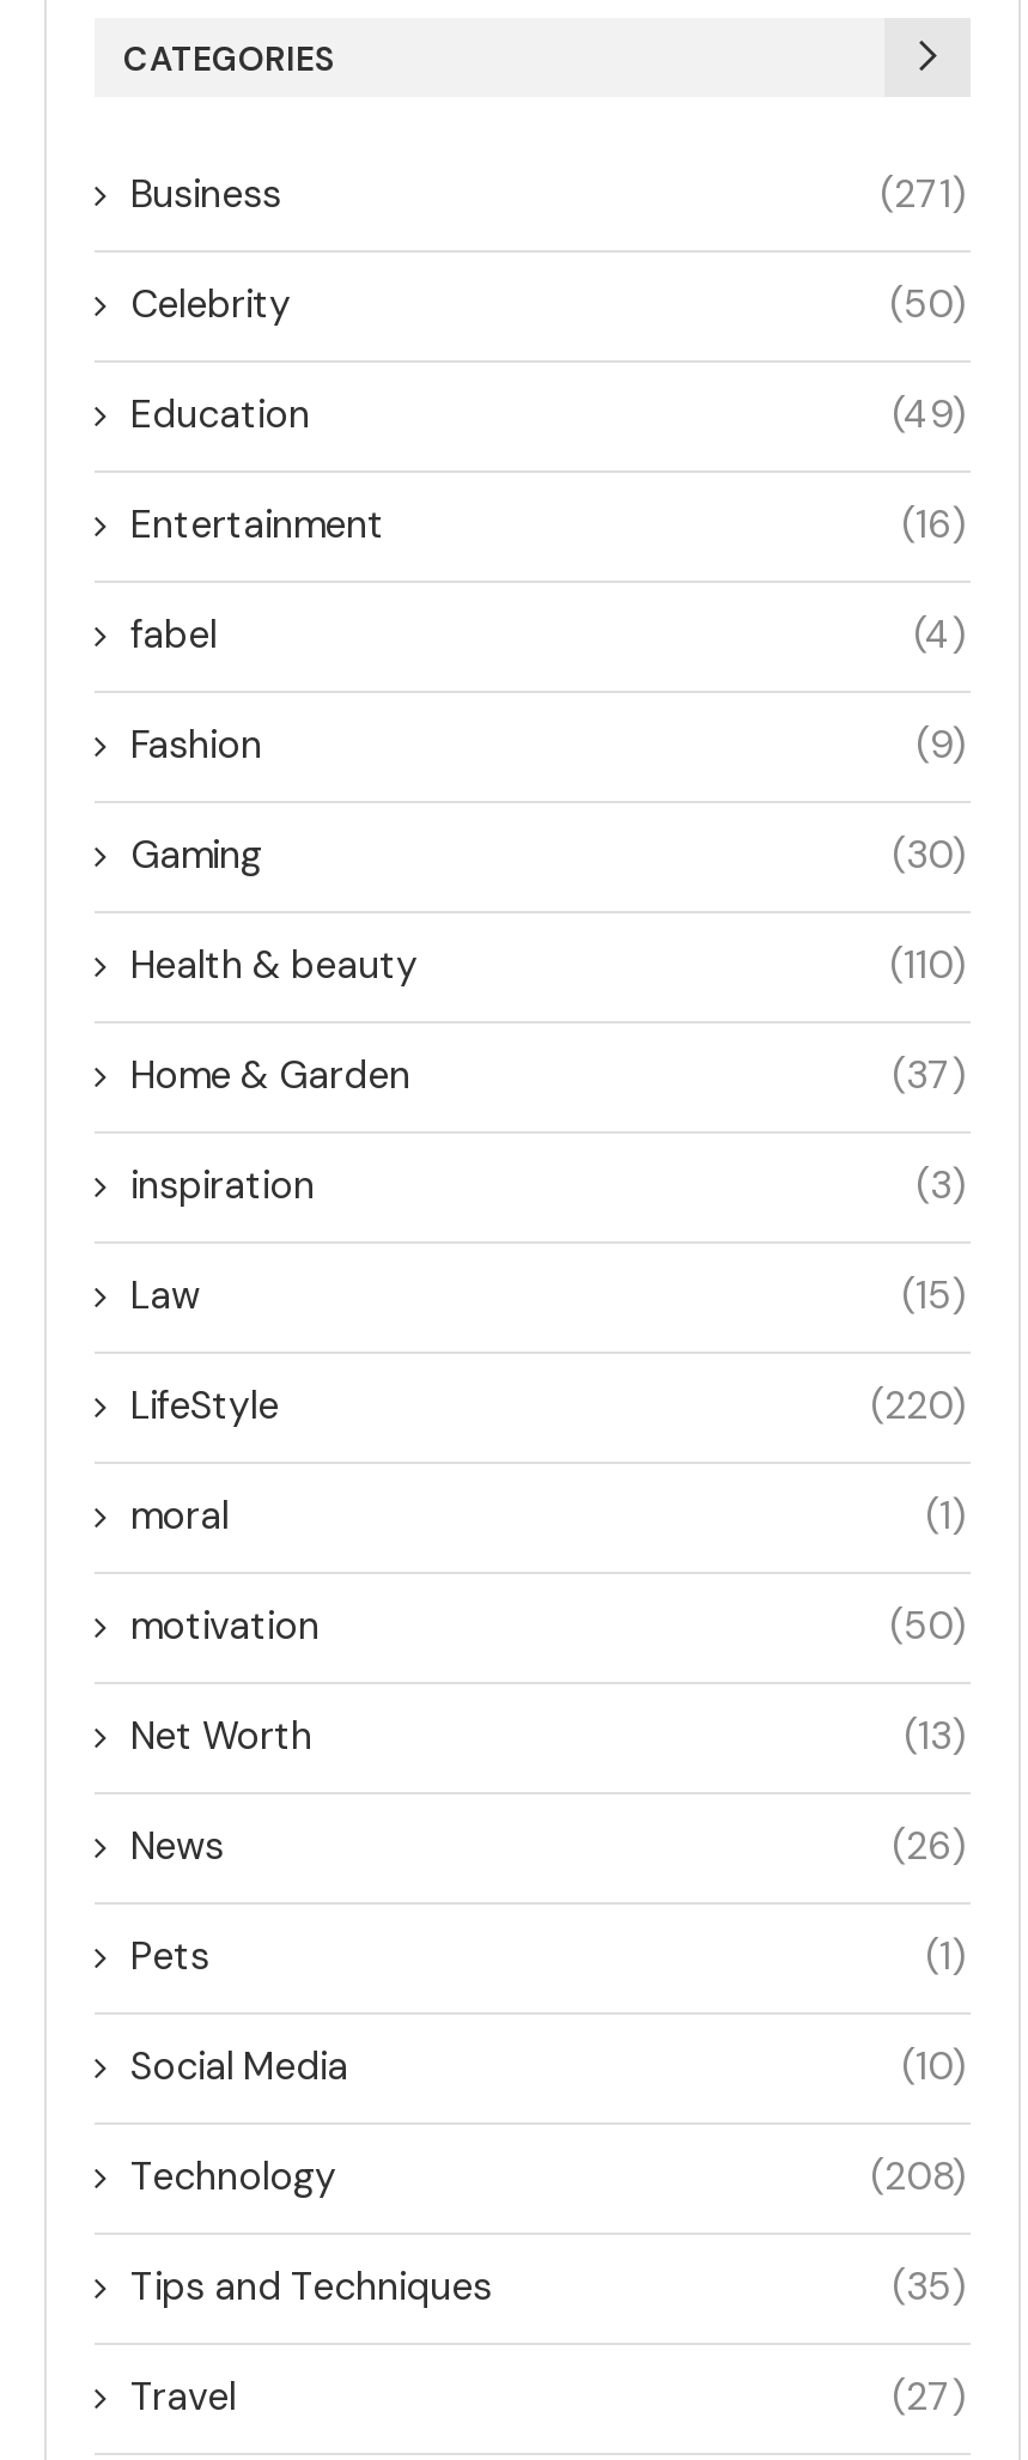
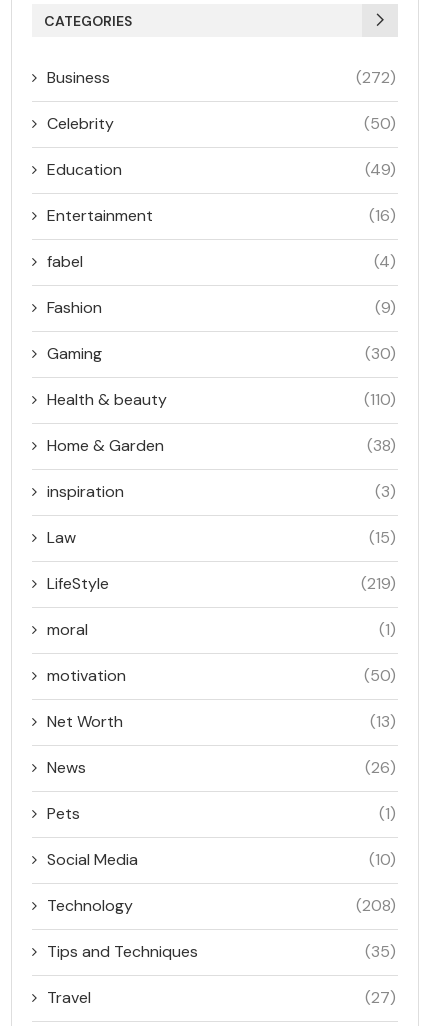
[880,168,966,218] (271) -> [356,67,396,88] (272)
[892,1049,966,1099] (37) -> [367,435,396,456] (38)
[870,1379,966,1430] (220) -> [361,573,396,594] (219)

